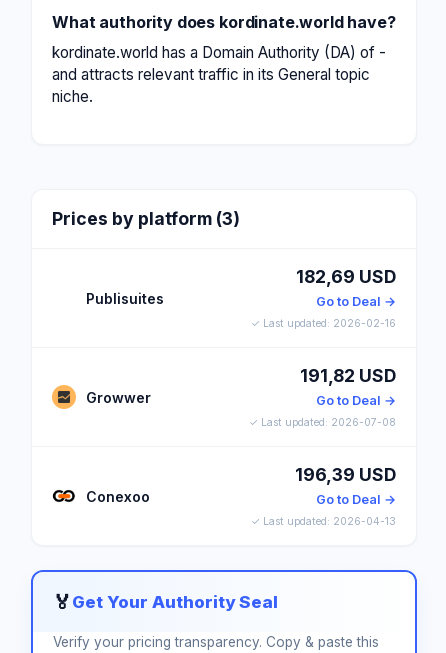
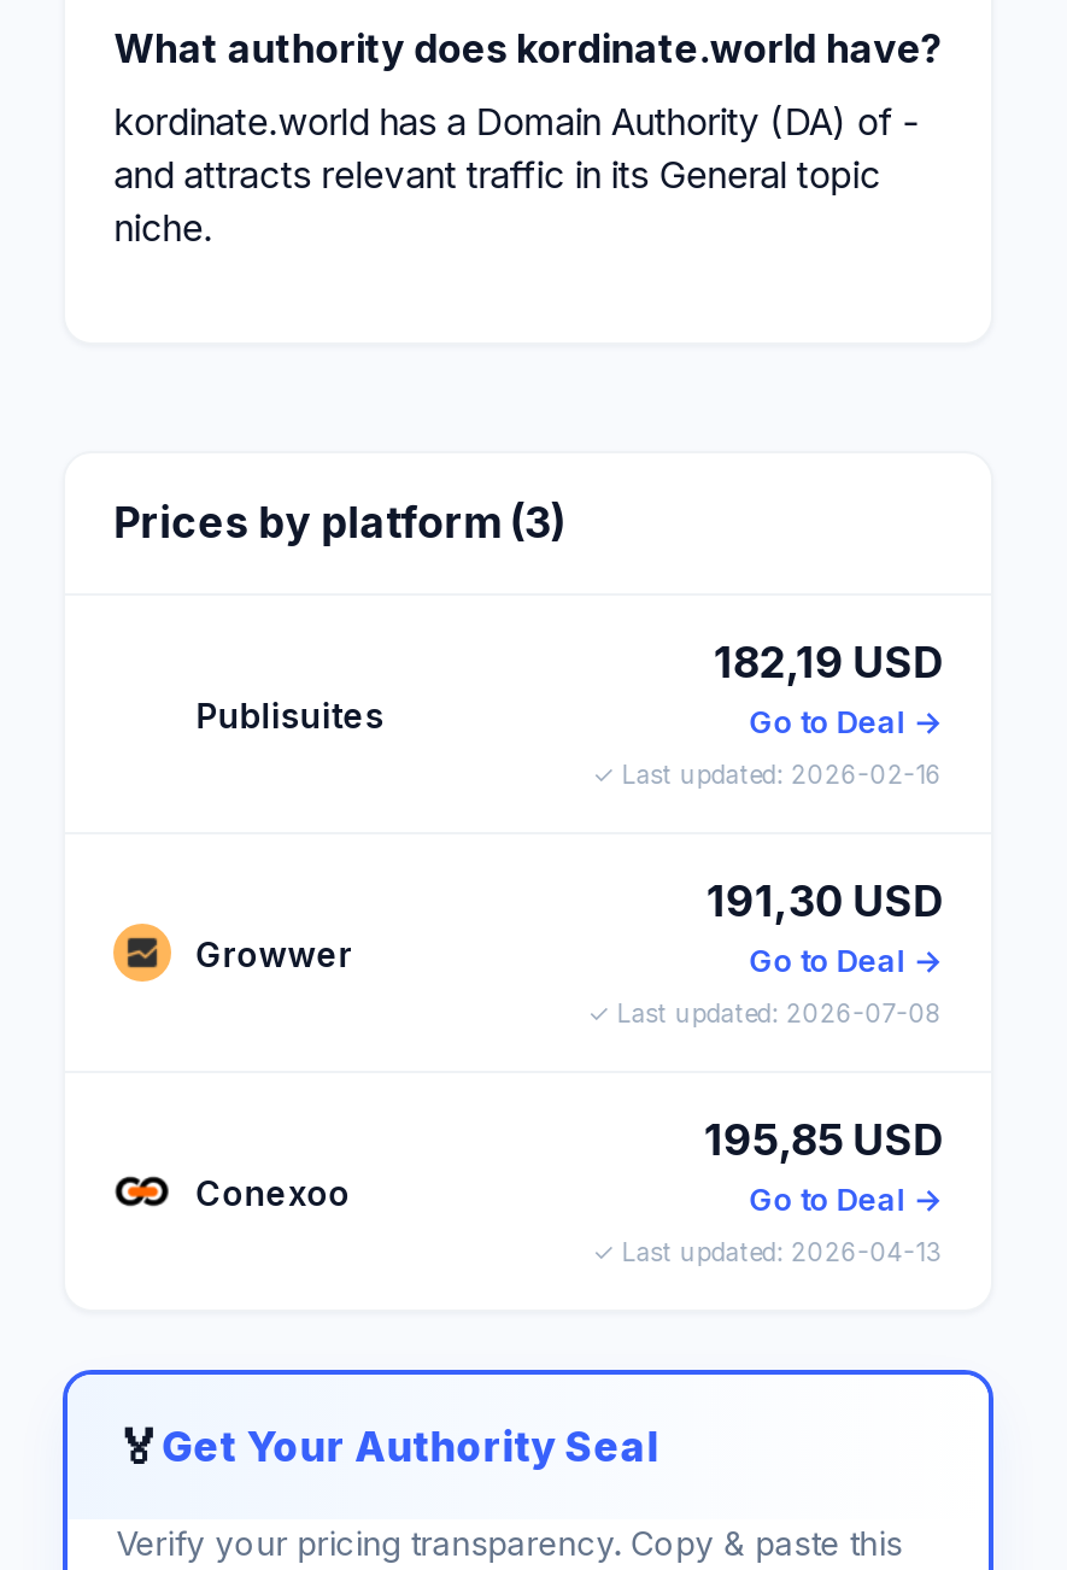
[296,266,396,287] 182,69 USD -> [713,637,942,687] 182,19 USD
[300,365,396,386] 191,82 USD -> [706,875,942,926] 191,30 USD
[295,464,396,485] 196,39 USD -> [704,1114,942,1165] 195,85 USD

